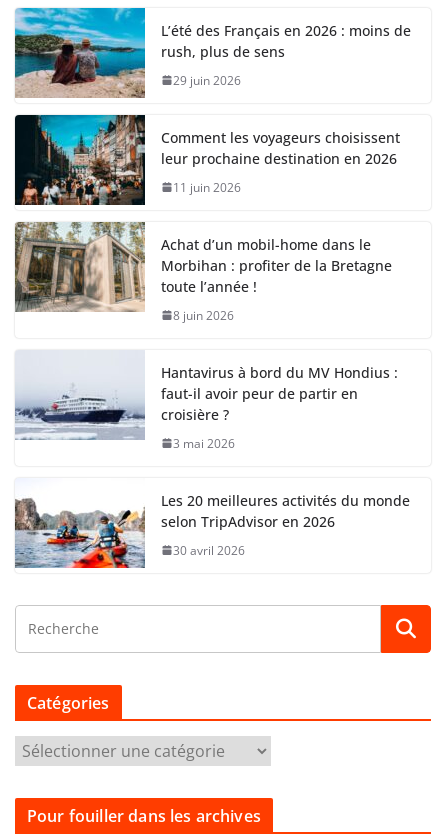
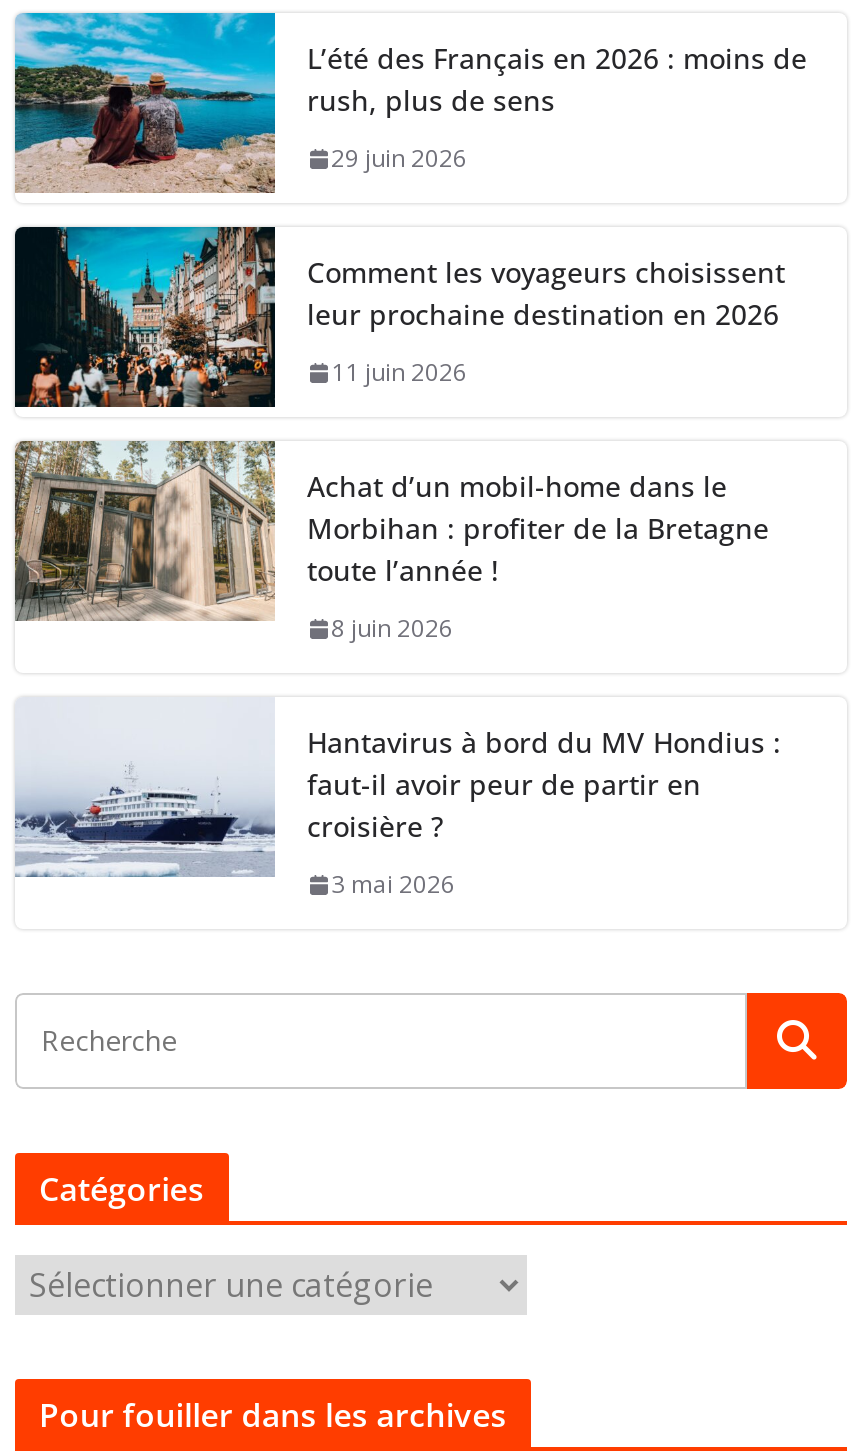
[14,491,410,569] [image] | Les 20 meilleures activités du monde | selon TripAdvisor en 2026 | 30 avril 2026 -> none

